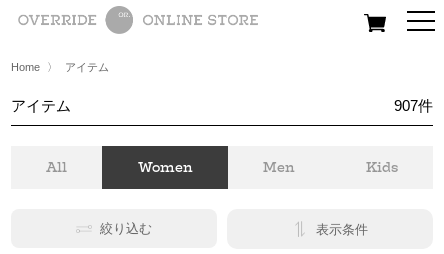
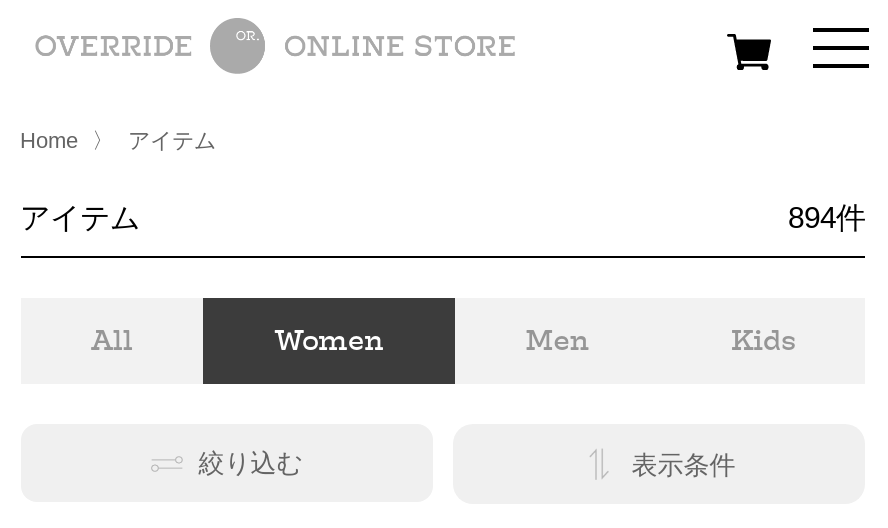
[394,97,433,114] 907件 -> [788,200,866,234] 894件

